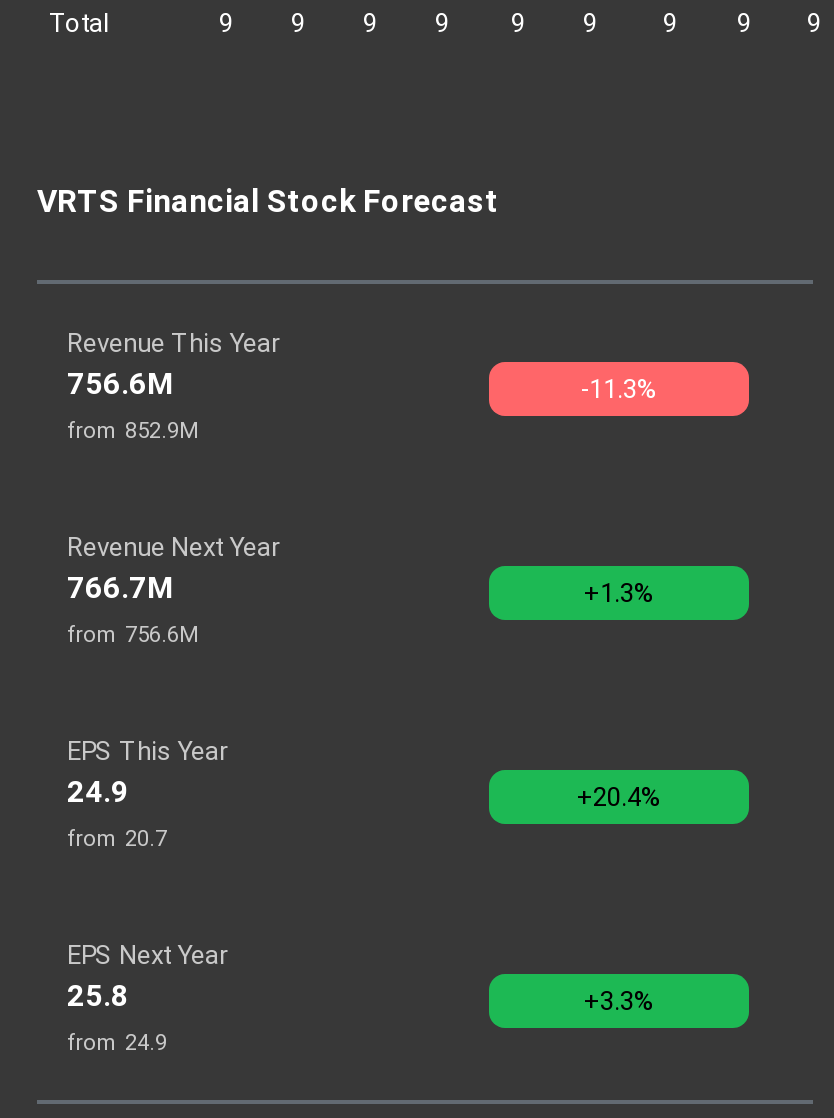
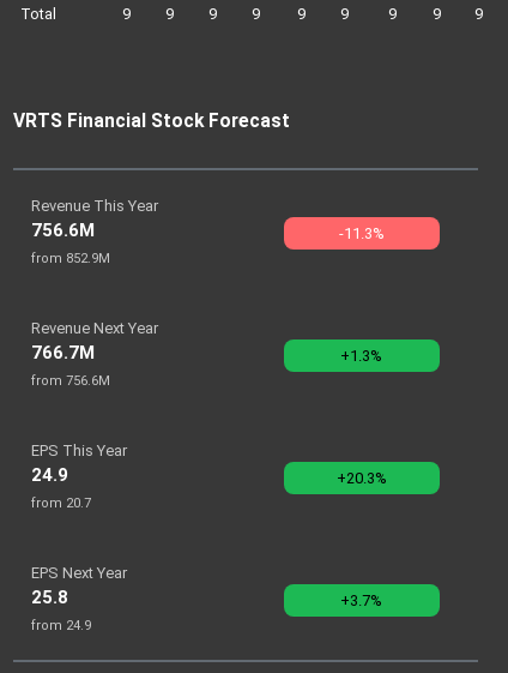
[577,782,661,812] +20.4% -> [337,469,387,487] +20.3%
[584,986,654,1016] +3.3% -> [341,591,383,609] +3.7%

